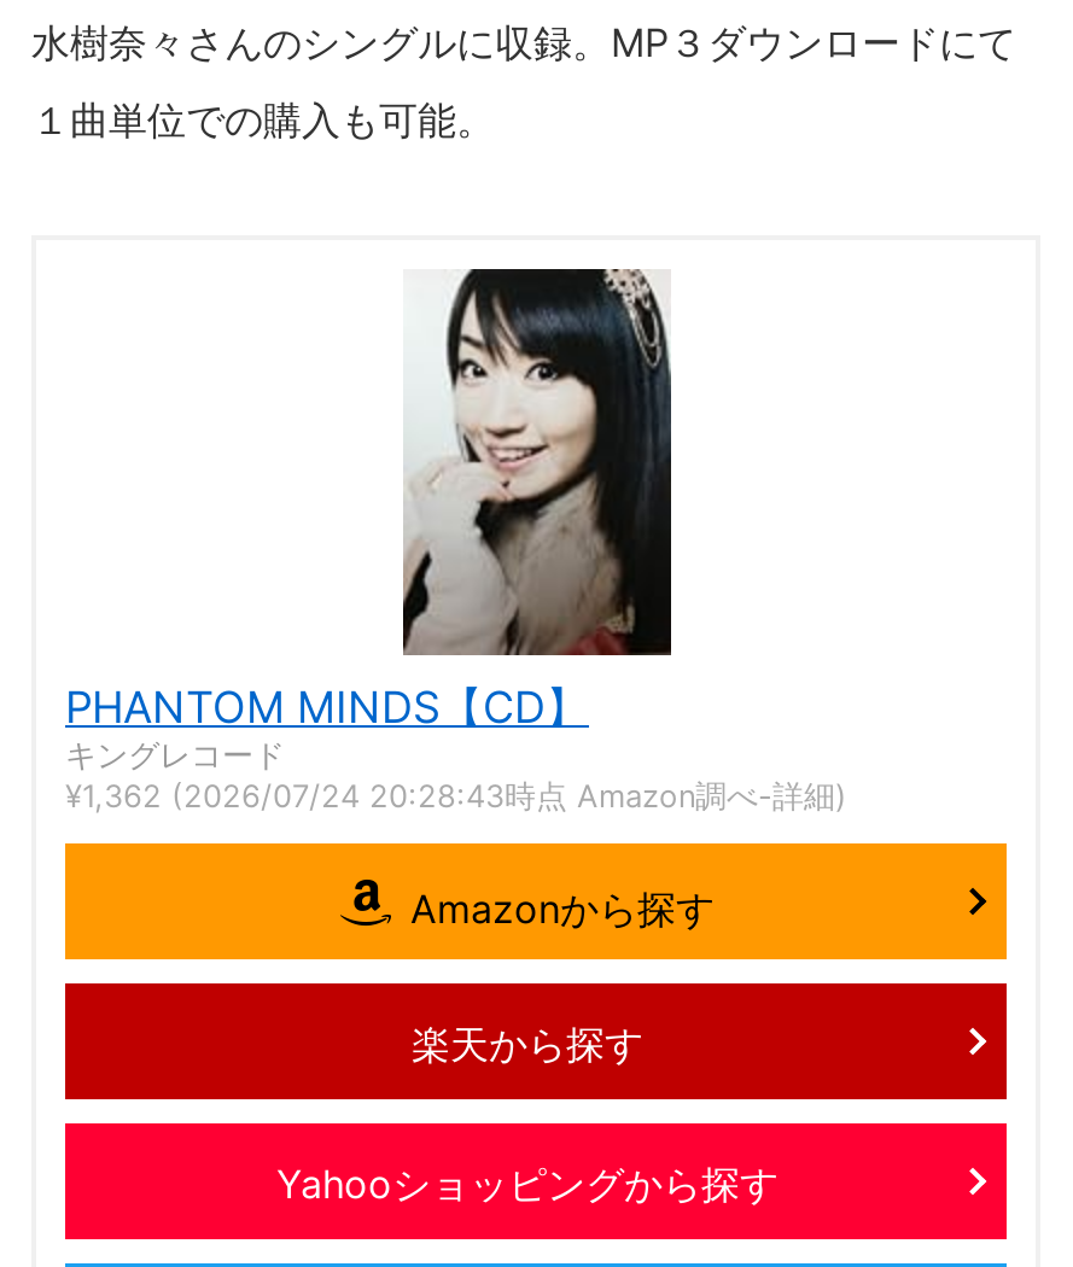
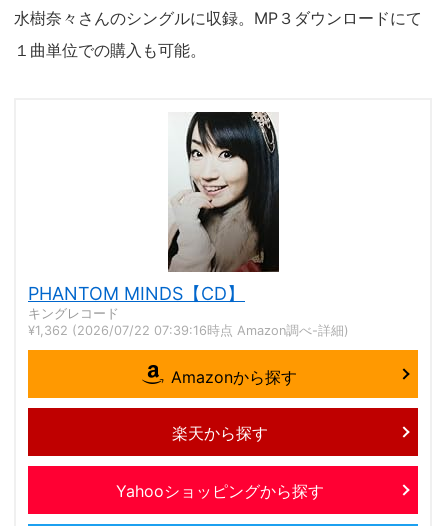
[65,778,847,815] ¥1,362 (2026/07/24 20:28:43時点 Amazon調べ-詳細) -> [28,323,349,338] ¥1,362 (2026/07/22 07:39:16時点 Amazon調べ-詳細)

